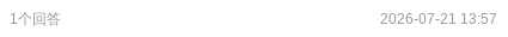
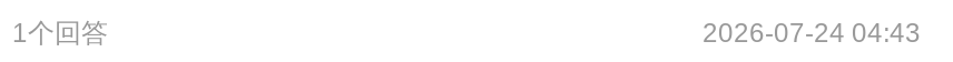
[380,11,497,27] 2026-07-21 13:57 -> [703,18,921,49] 2026-07-24 04:43

